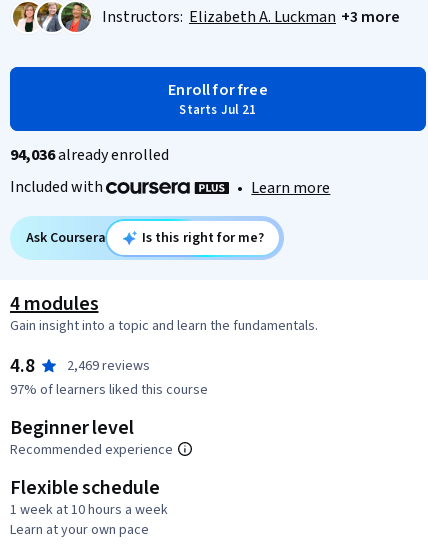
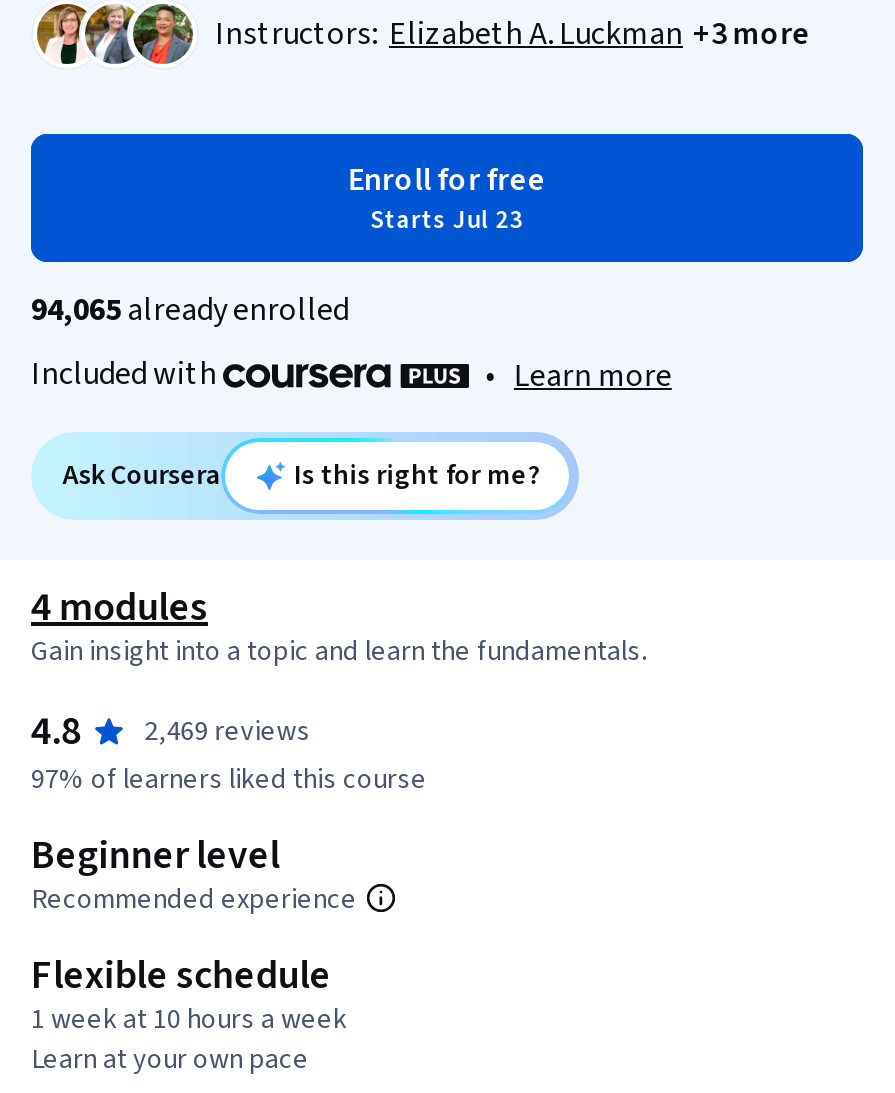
[179,101,256,119] Starts Jul 21 -> [370,202,524,238] Starts Jul 23
[10,144,169,166] 94,036 already enrolled -> [31,288,349,332] 94,065 already enrolled

